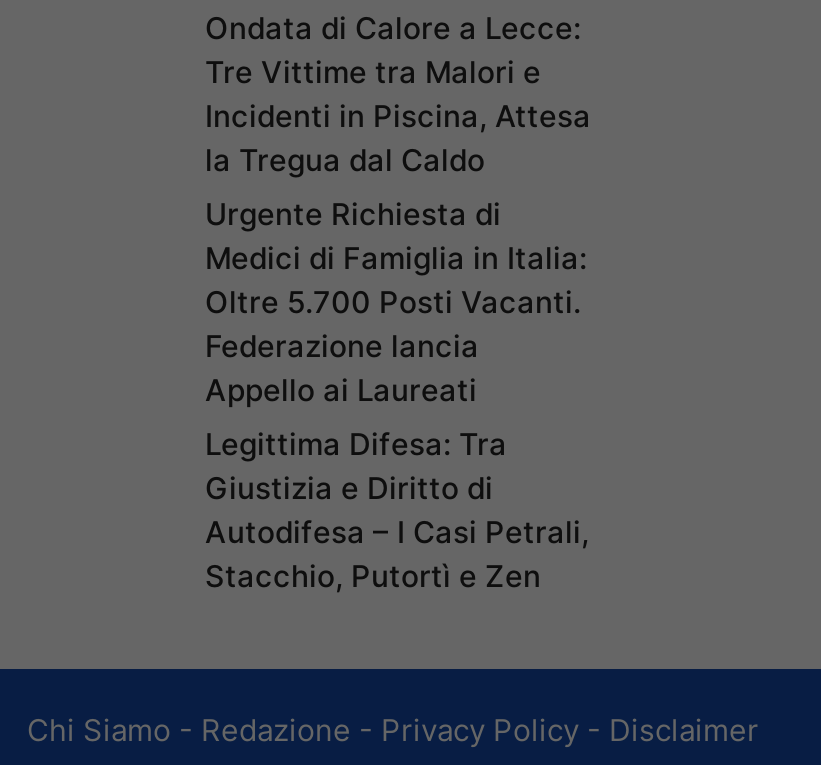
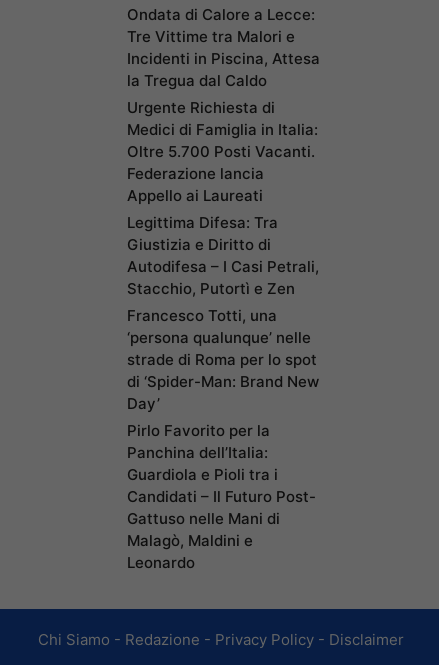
none -> [127,306,319,572] Francesco Totti, una | ‘persona qualunque’ nelle | strade di Roma per lo spot | di ‘Spider-Man: Brand New | Day’ | Pirlo Favorito per la | Panchina dell’Italia: | Guardiola e Pioli tra i | Candidati – Il Futuro Post- | Gattuso nelle Mani di | Malagò, Maldini e | Leonardo

